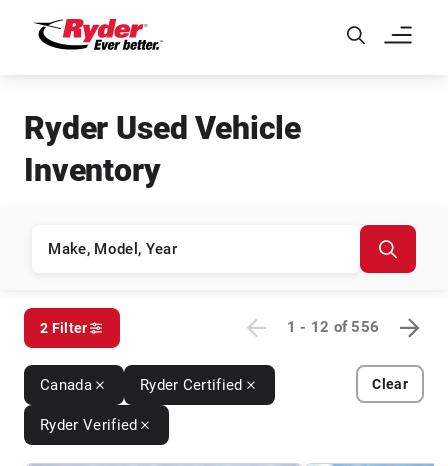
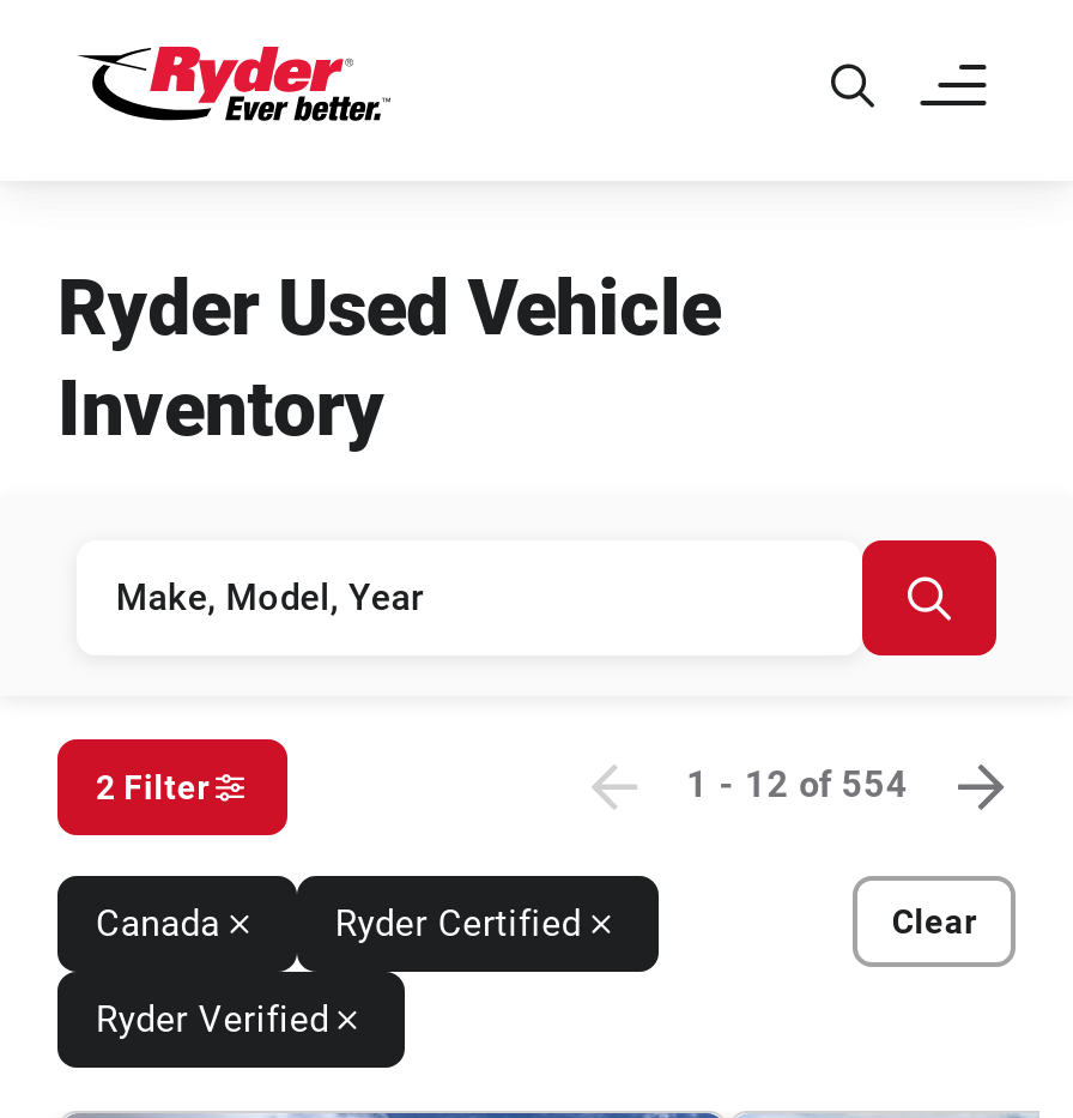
[287,318,379,336] 1 - 12 of 556 -> [687,764,908,807] 1 - 12 of 554

